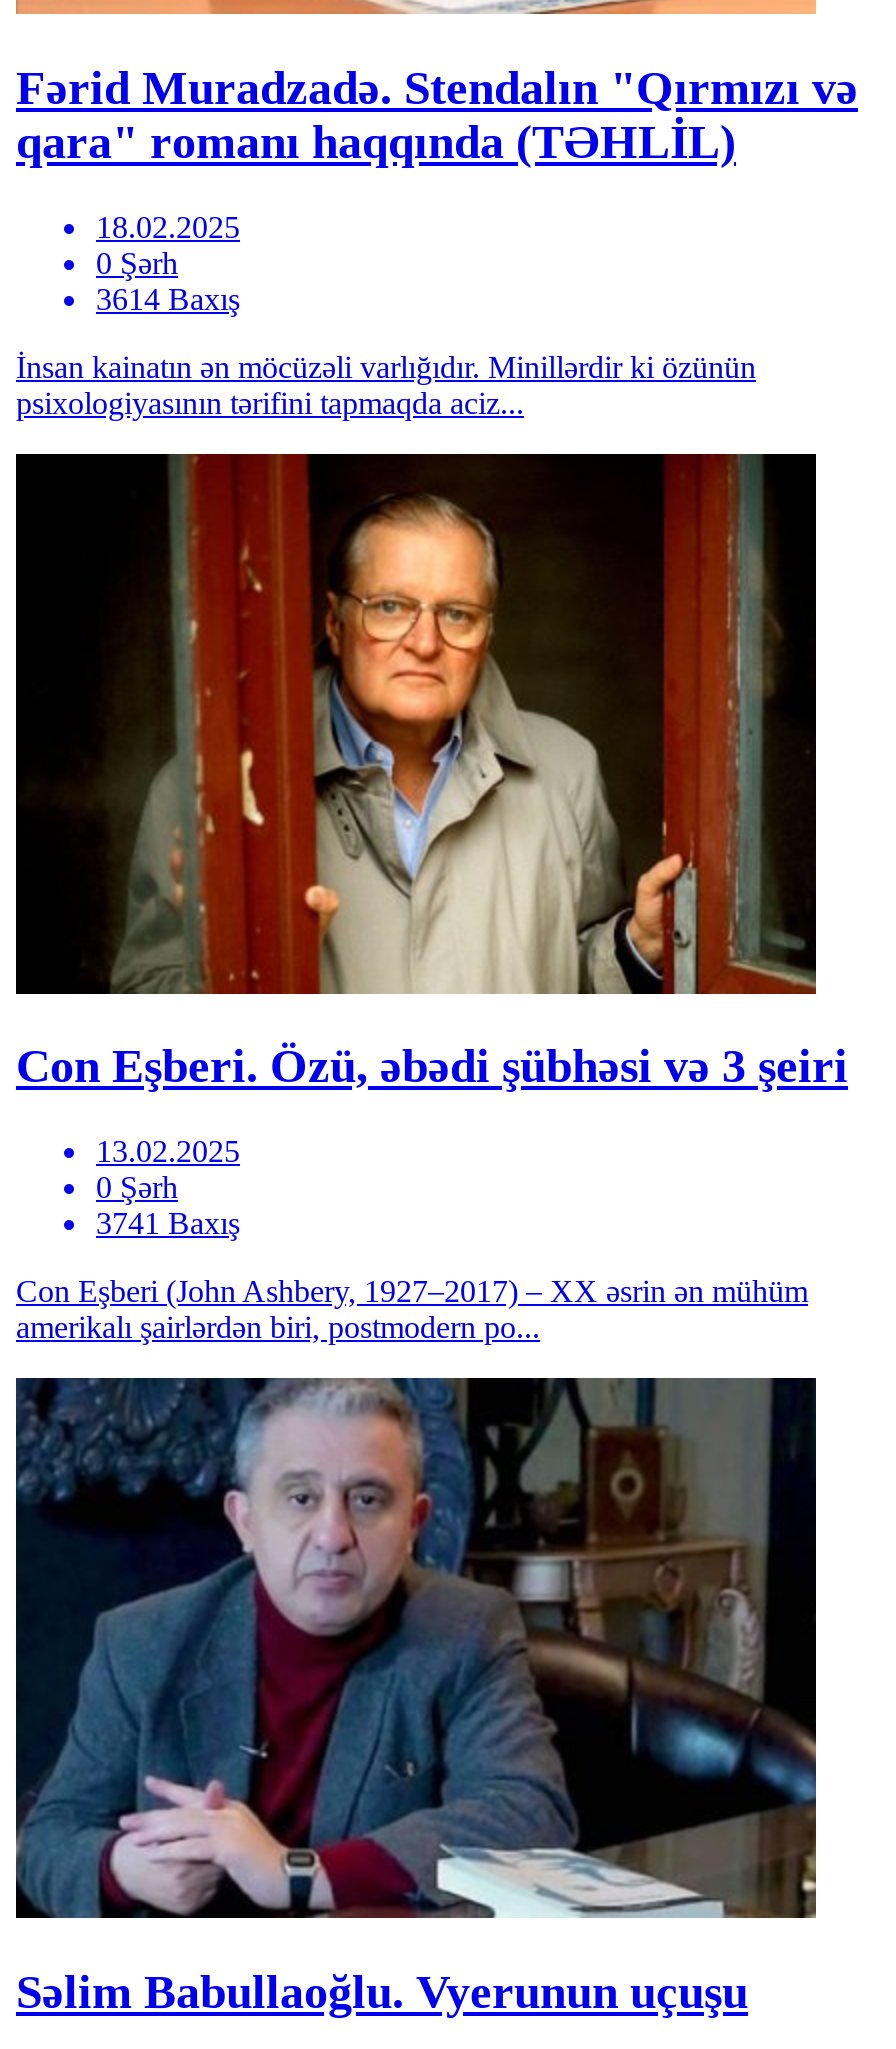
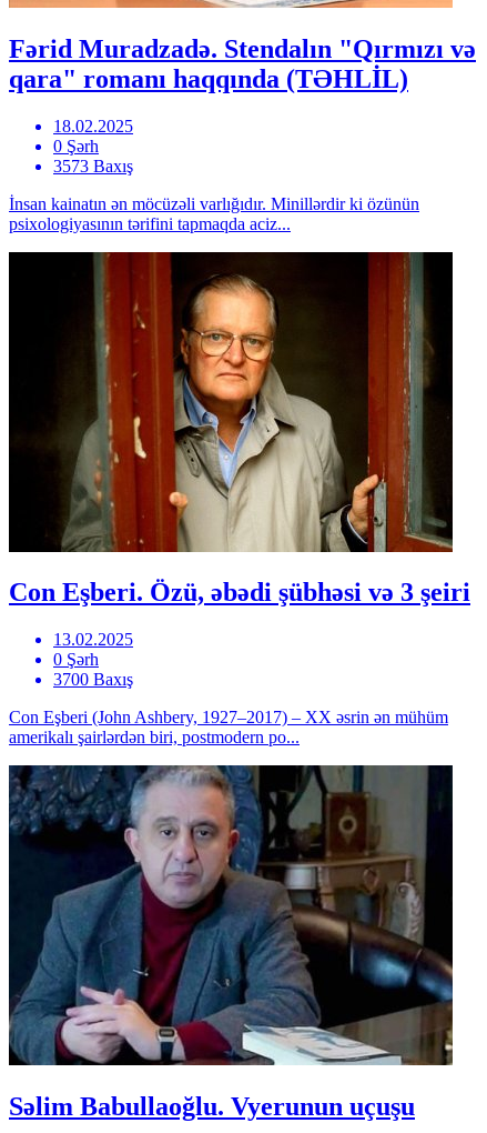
[96,281,240,315] 3614 Baxış -> [53,156,133,175] 3573 Baxış
[96,1207,240,1241] 3741 Baxış -> [53,670,133,689] 3700 Baxış

